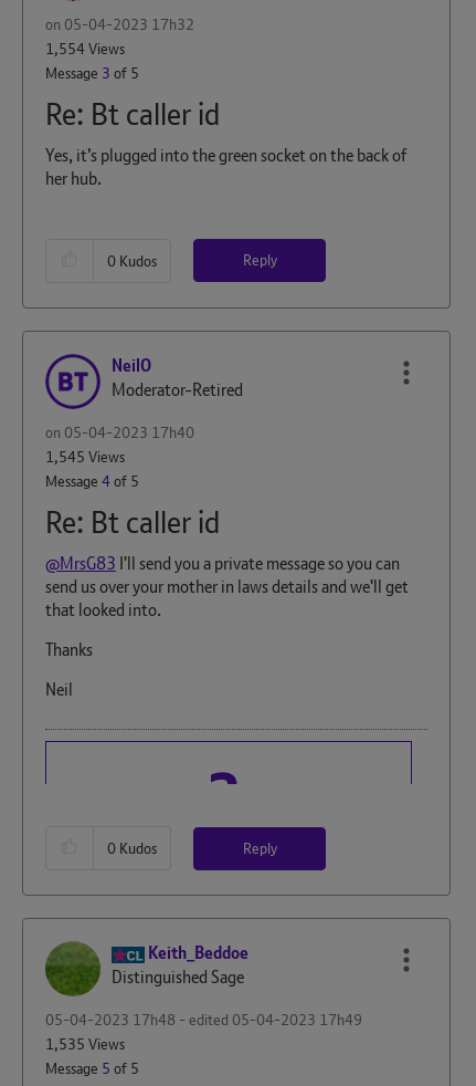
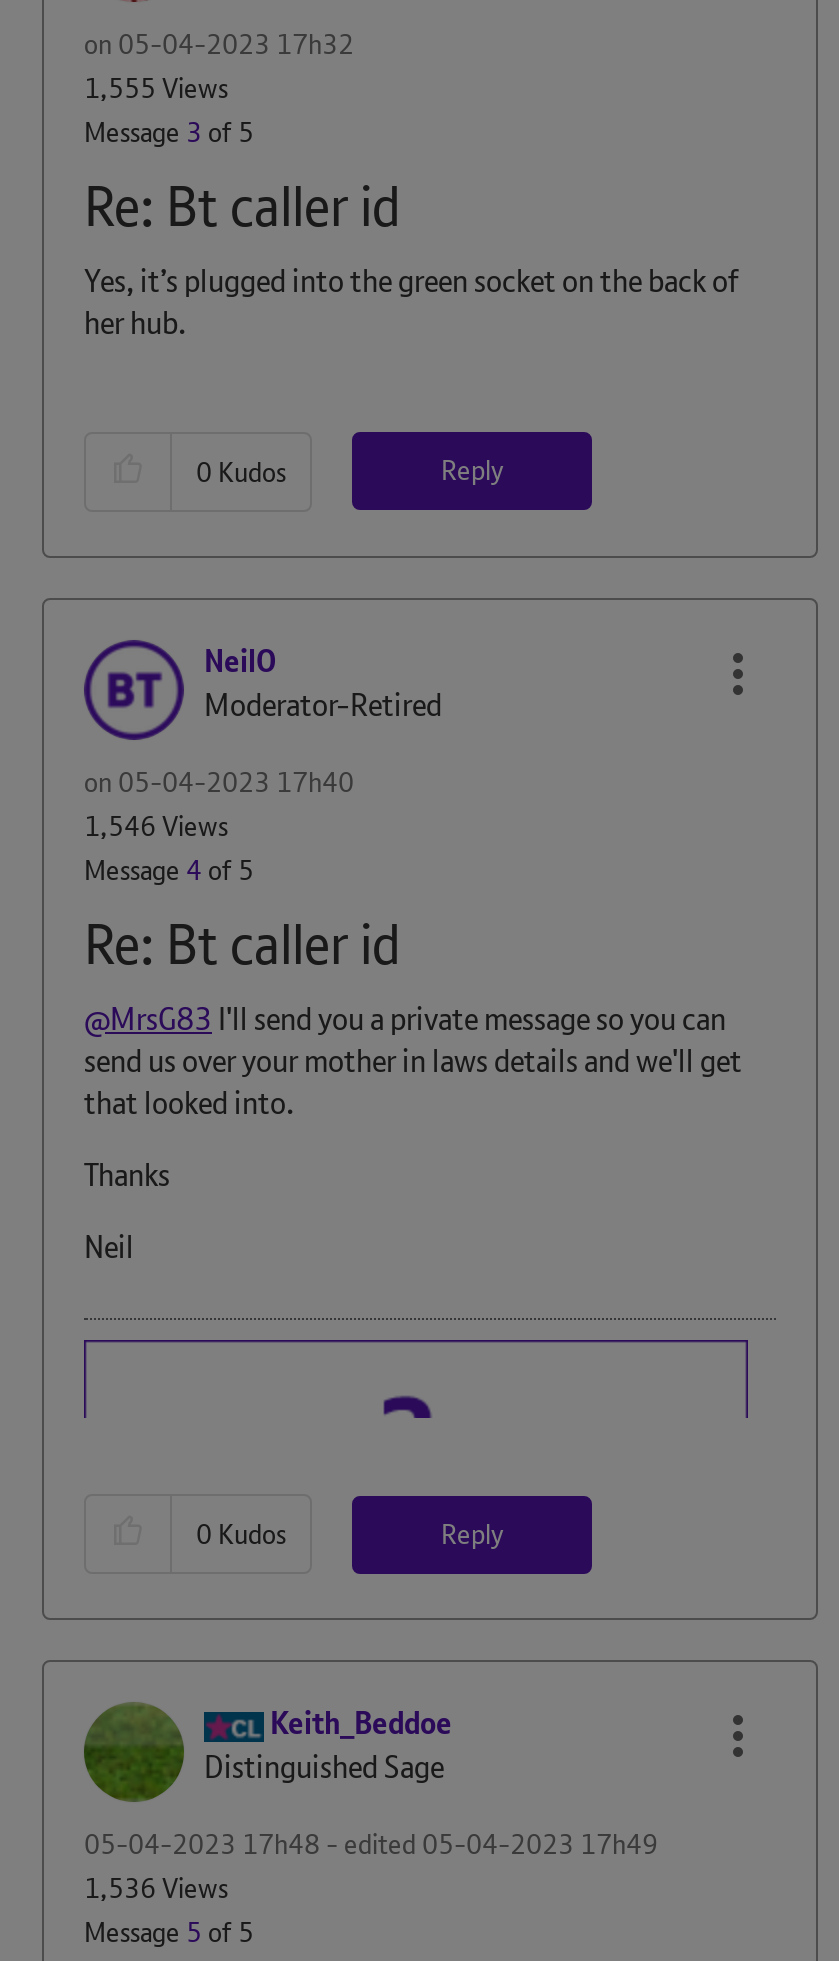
[45,39,125,59] 1,554 Views -> [84,70,228,106] 1,555 Views
[45,446,125,466] 1,545 Views -> [84,807,228,843] 1,546 Views
[45,1034,125,1054] 1,535 Views -> [84,1870,228,1906] 1,536 Views

